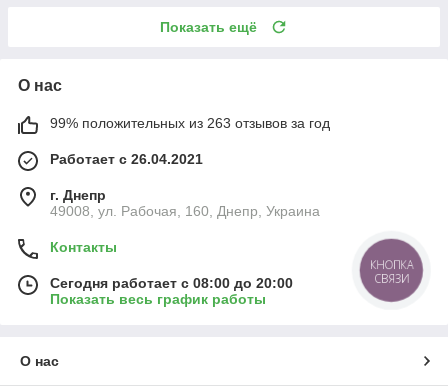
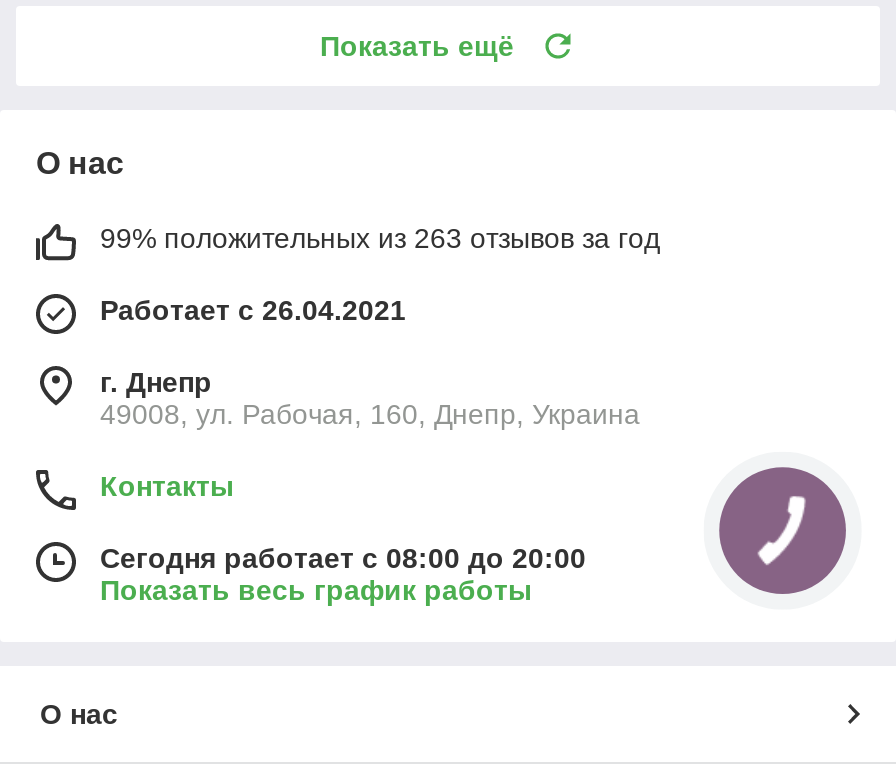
[370,258,413,286] КНОПКА | СВЯЗИ -> none

